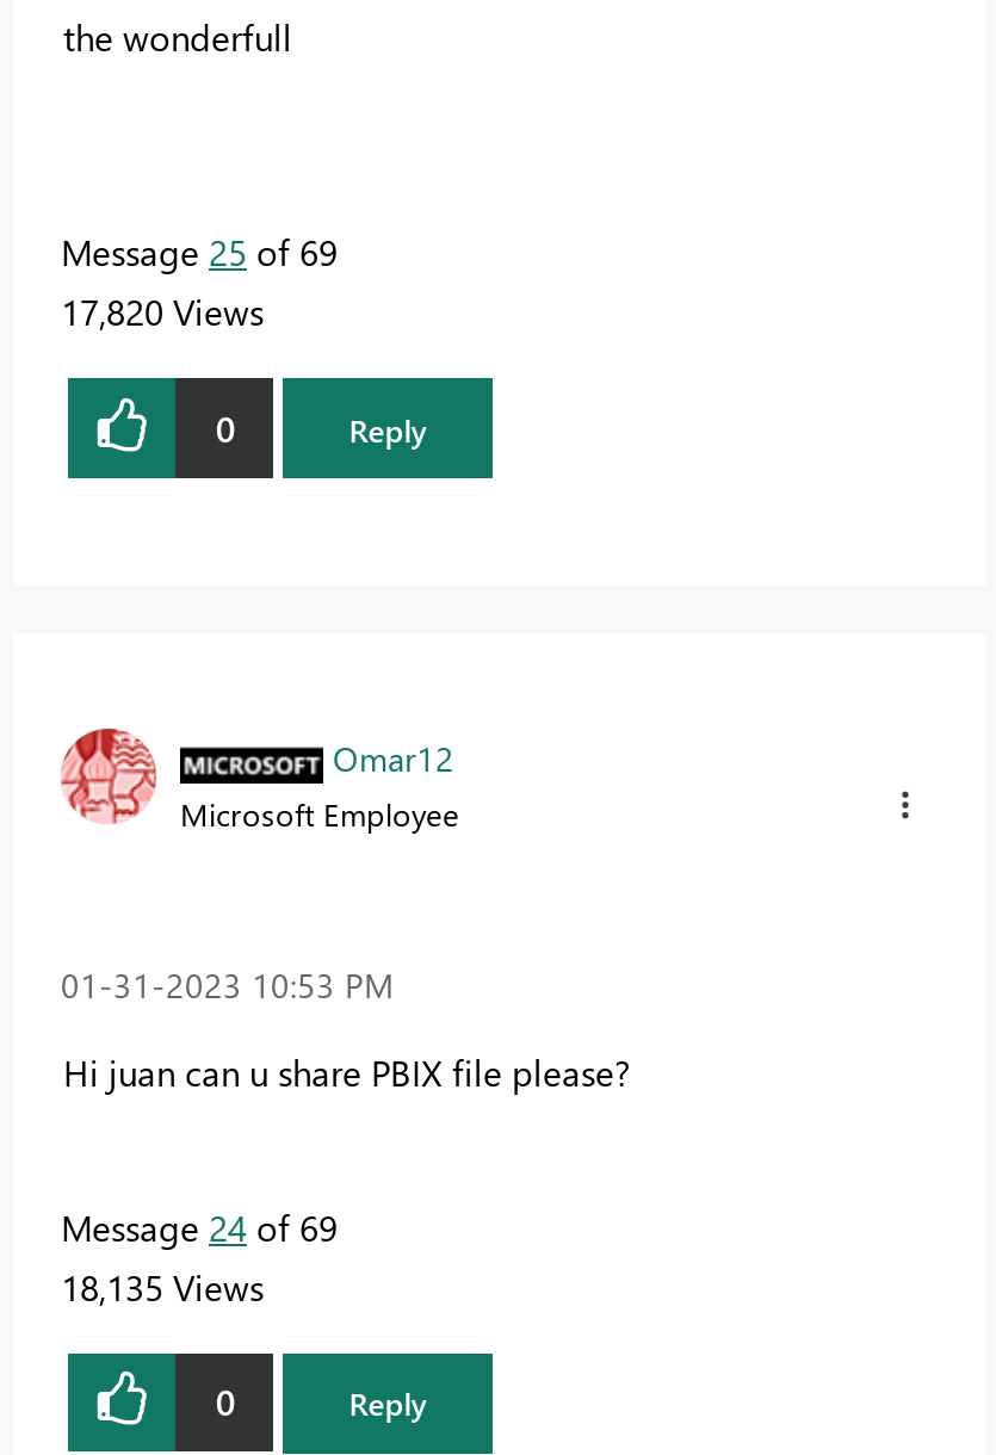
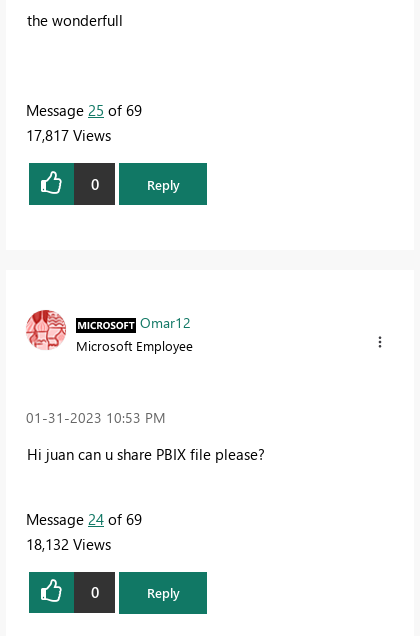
[61,288,264,336] 17,820 Views -> [26,125,111,145] 17,817 Views
[61,1262,264,1310] 18,135 Views -> [26,534,111,554] 18,132 Views

